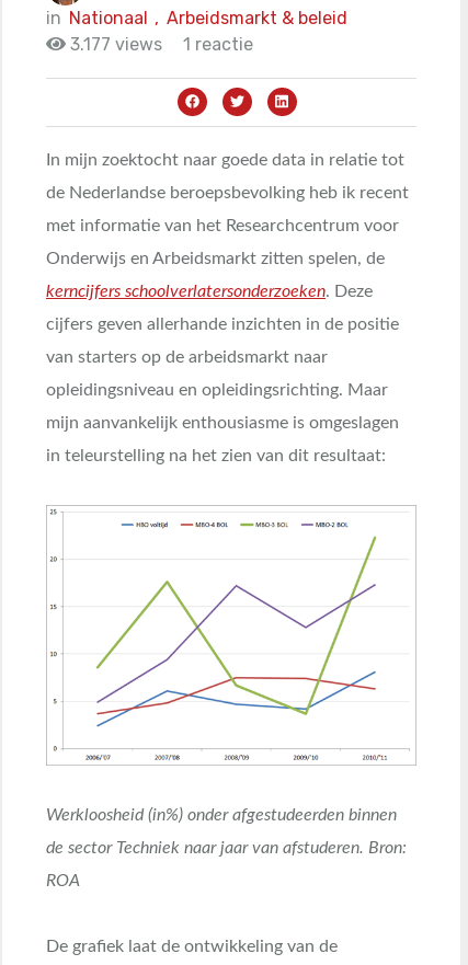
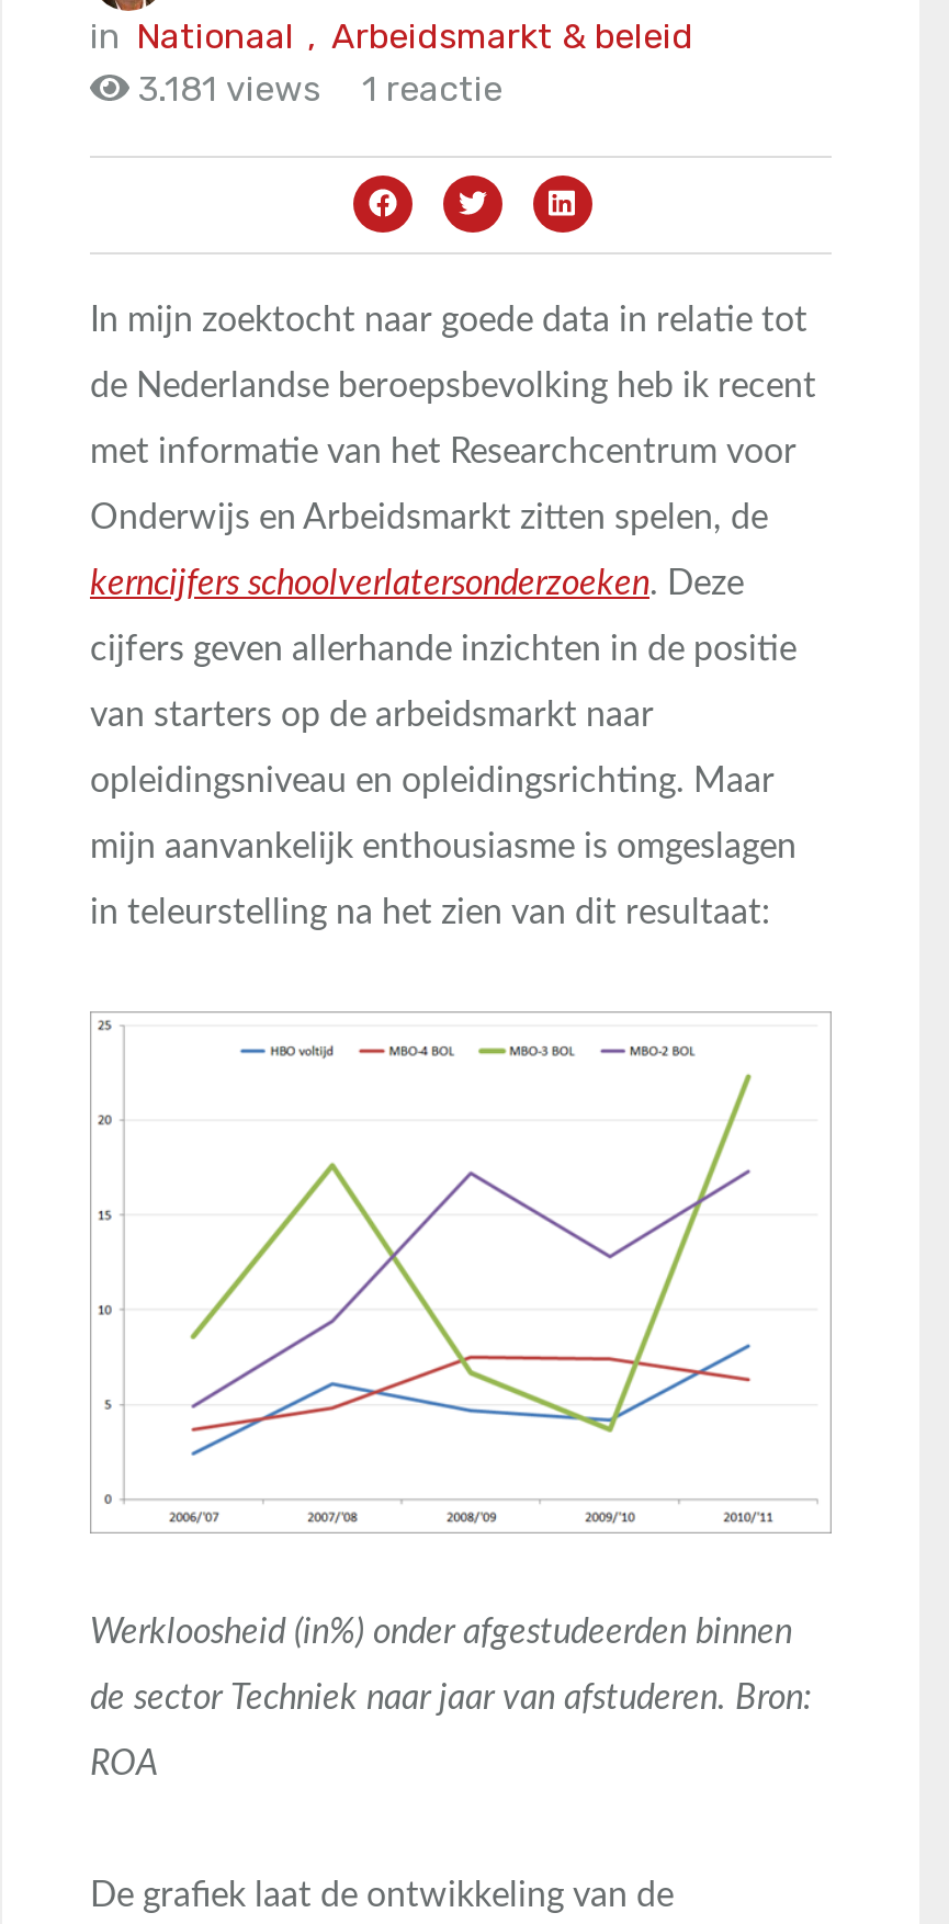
[66,34,253,55] 3.177 views 1 reactie -> [129,68,502,110] 3.181 views 1 reactie

